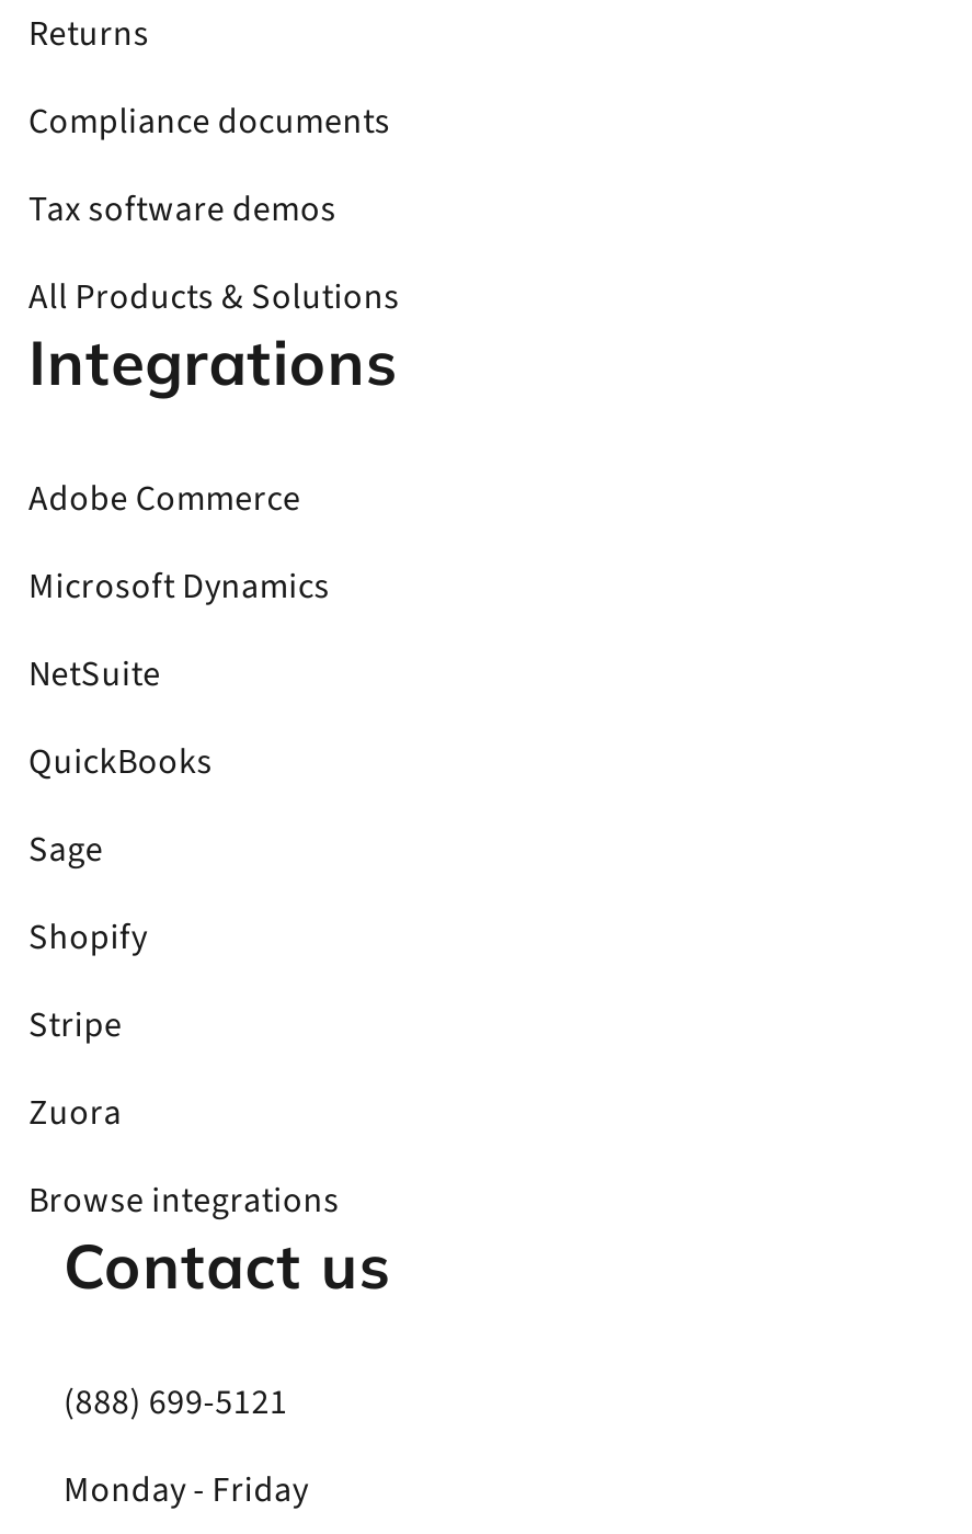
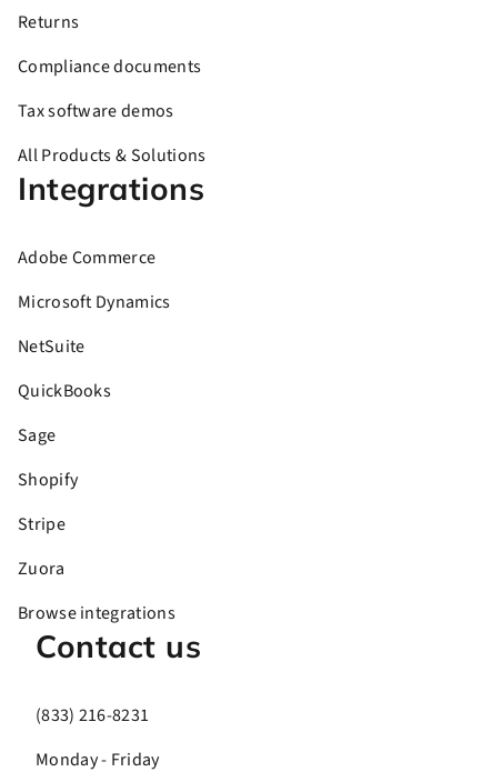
[64,1378,288,1427] (888) 699-5121 -> [36,703,149,728] (833) 216-8231

